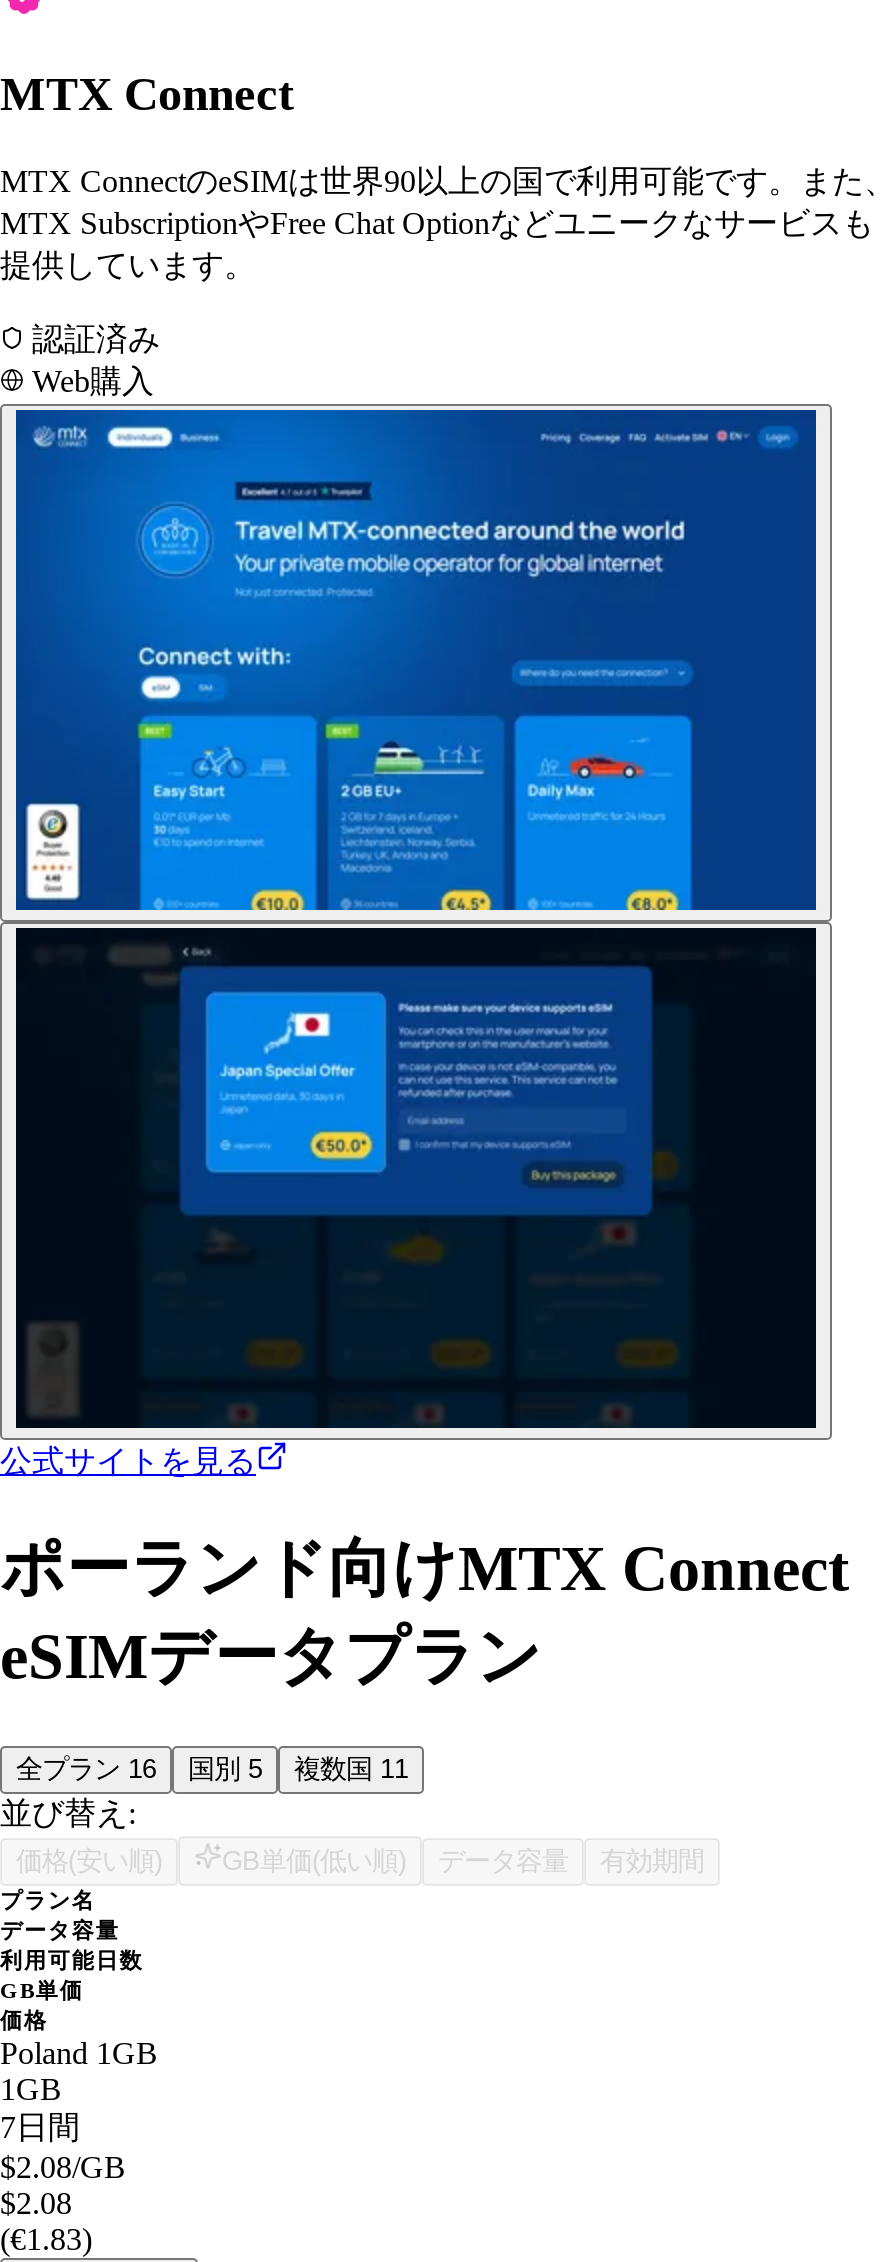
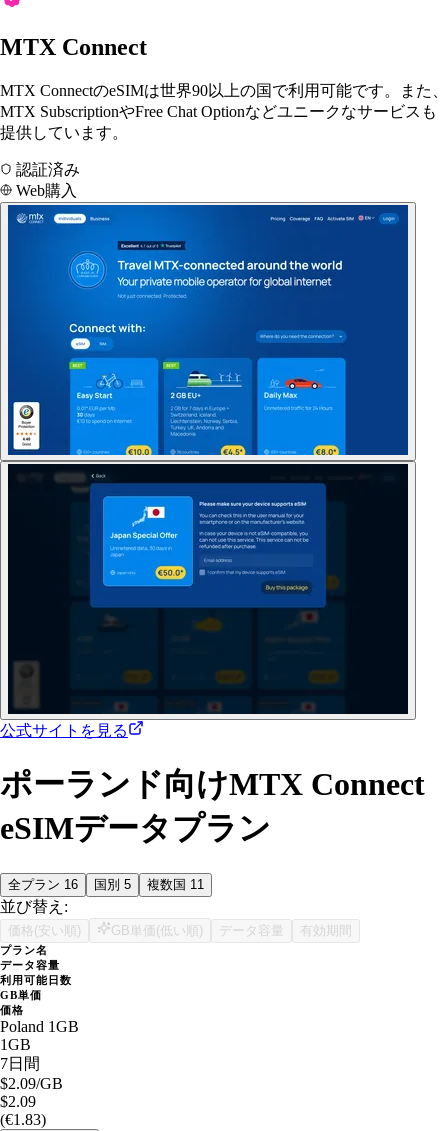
[0,2149,126,2183] $2.08/GB -> [0,1075,63,1092] $2.09/GB
[0,2185,72,2219] $2.08 -> [0,1093,36,1110] $2.09

